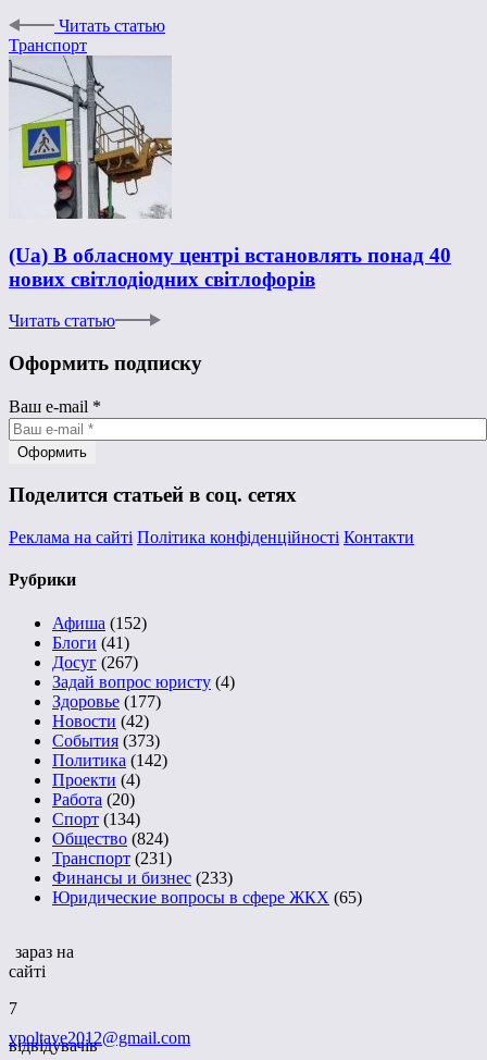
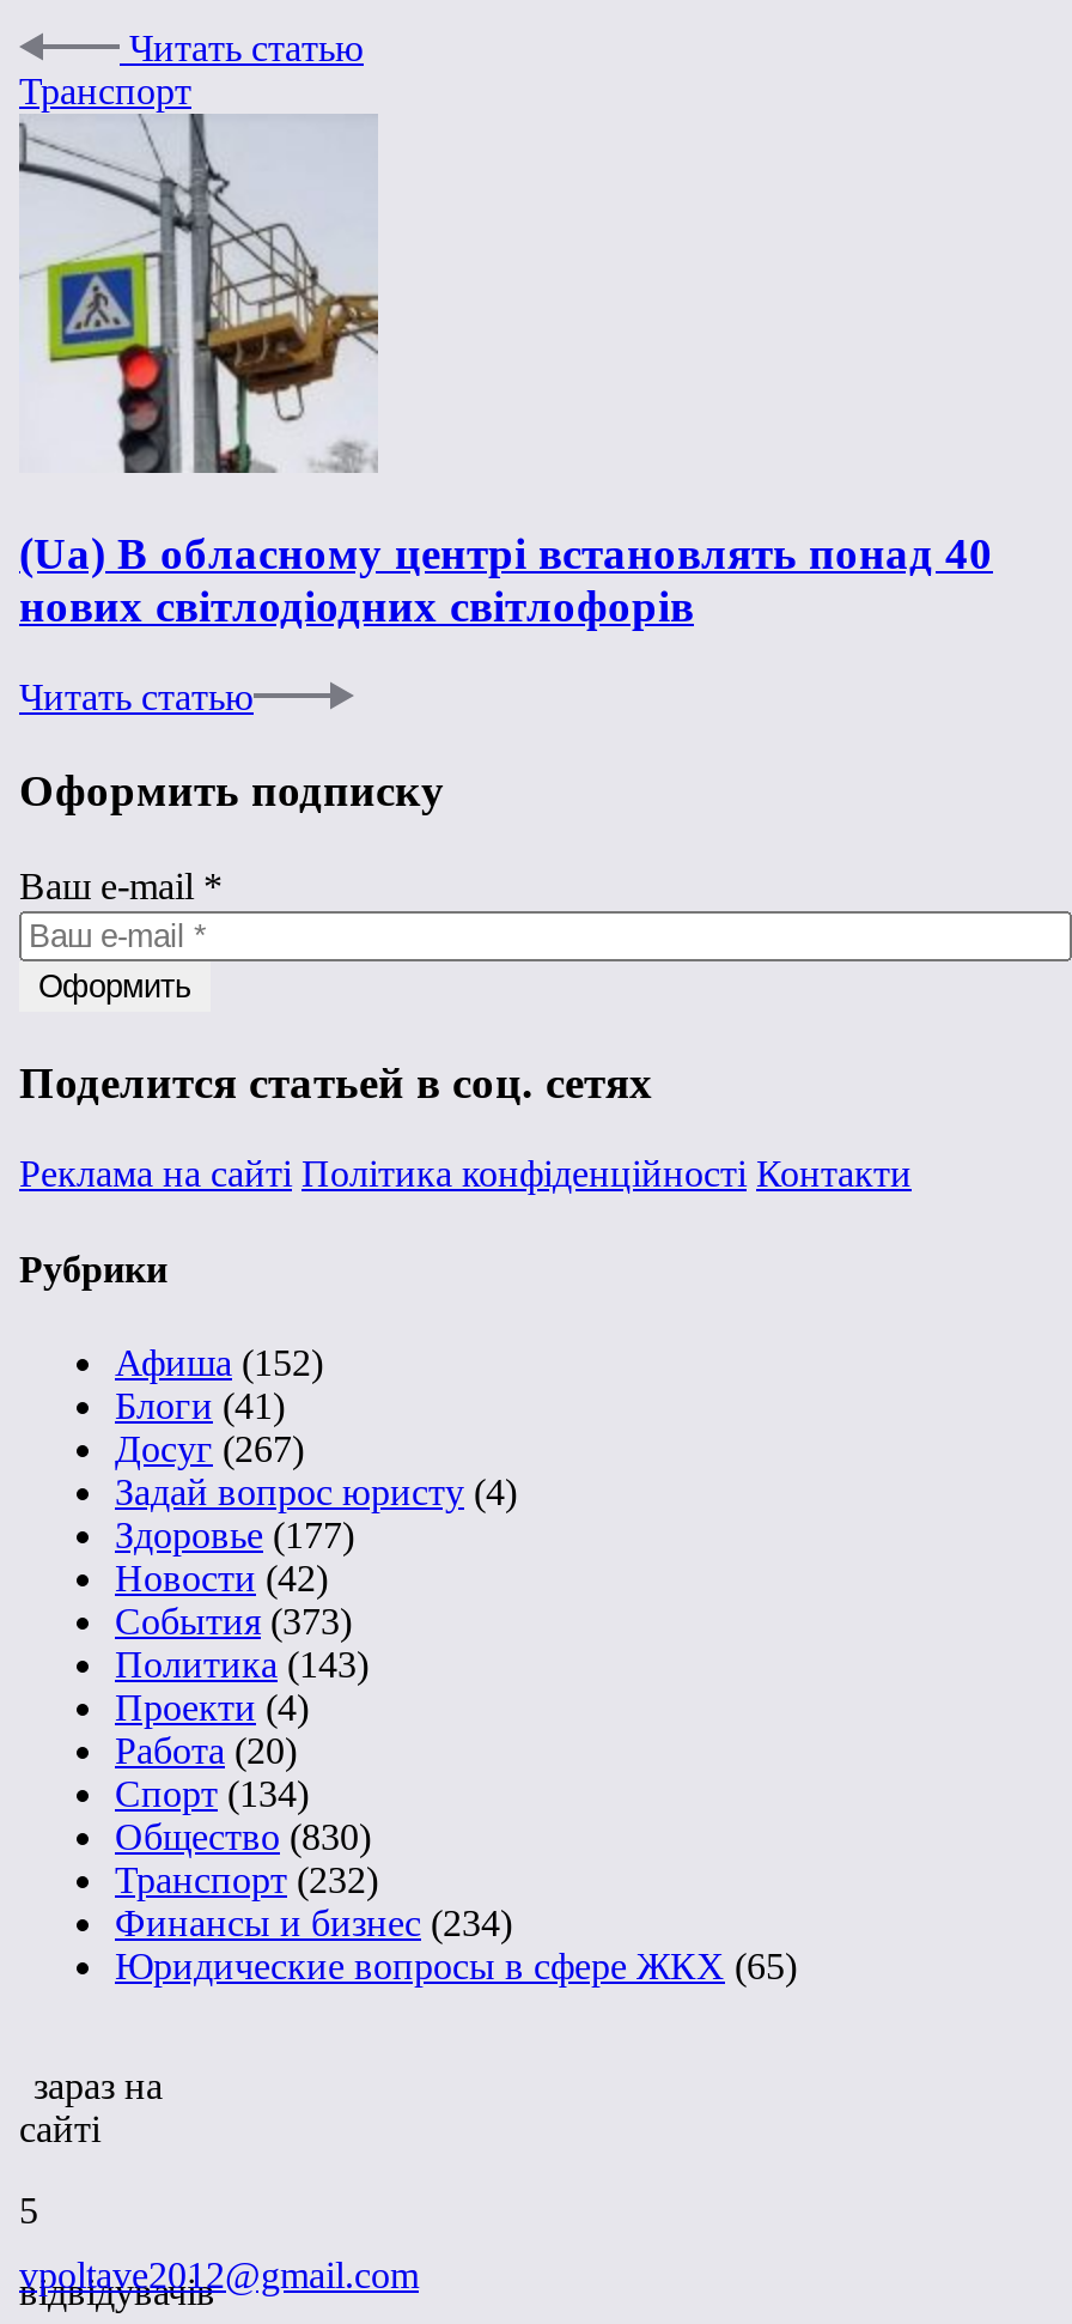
[52,751,167,769] Политика(142) -> [115,1643,368,1684] Политика(143)
[52,829,168,847] Общество (824) -> [115,1816,371,1856] Общество (830)
[52,849,172,867] Транспорт (231) -> [115,1859,378,1899] Транспорт (232)
[52,868,233,887] Финансы и бизнес (233) -> [115,1902,512,1943] Финансы и бизнес (234)
[9,999,17,1017] 7 -> [19,2189,38,2230] 5

